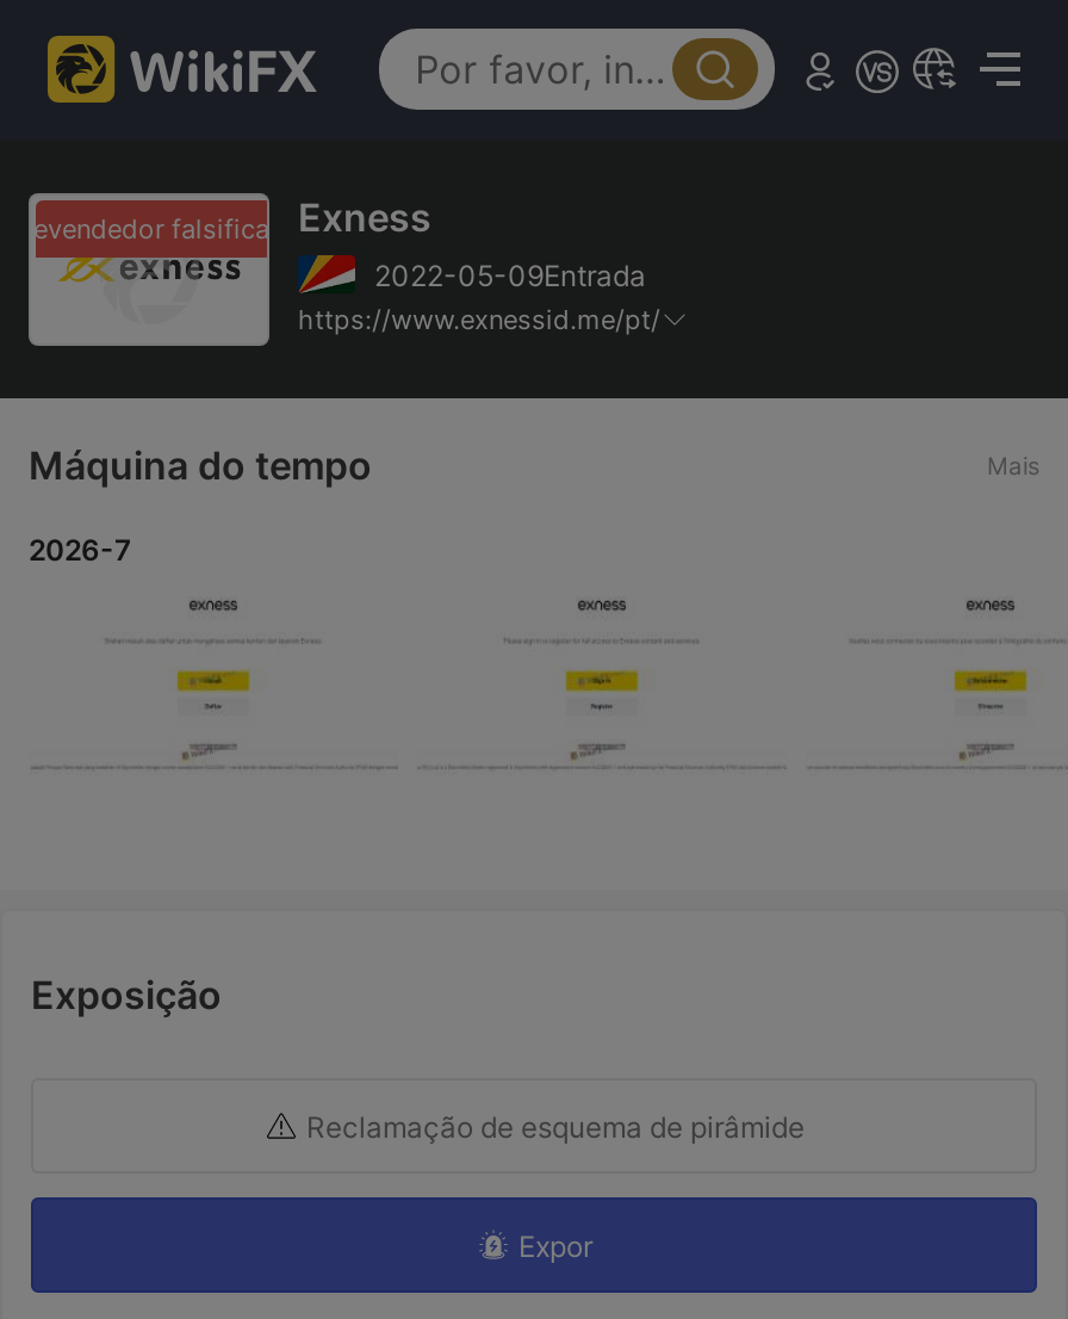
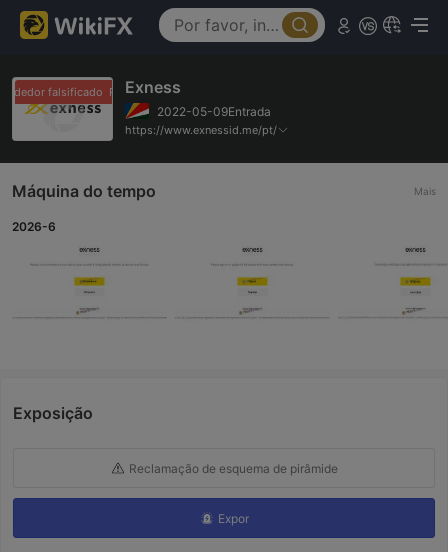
[29,532,131,568] 2026-7 -> [12,219,56,234] 2026-6

